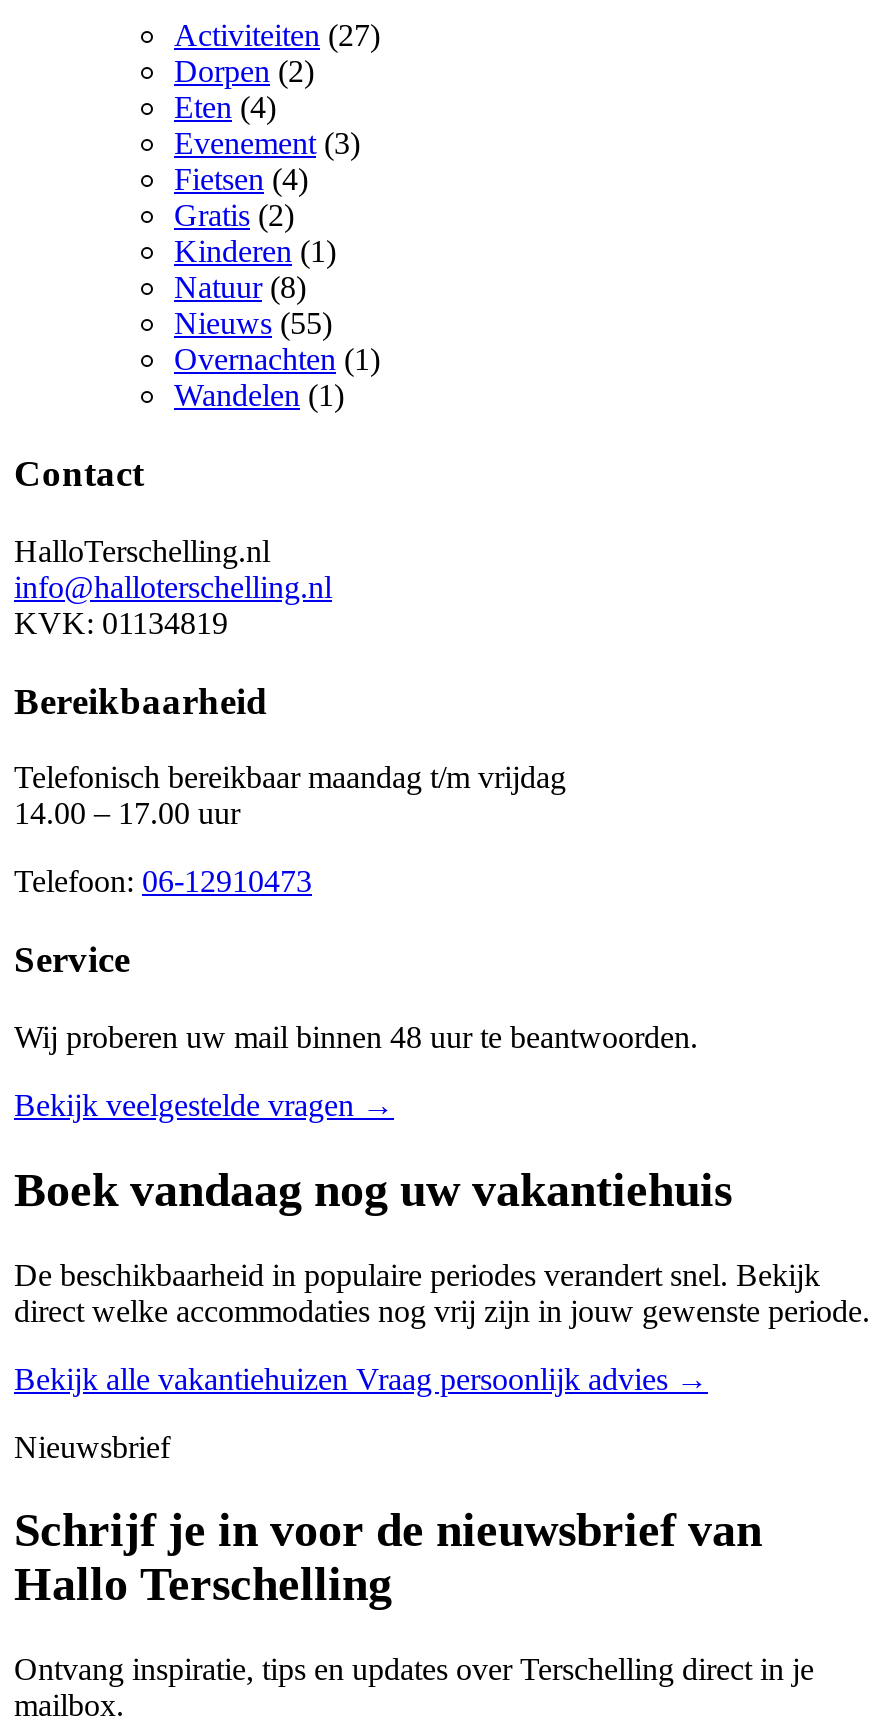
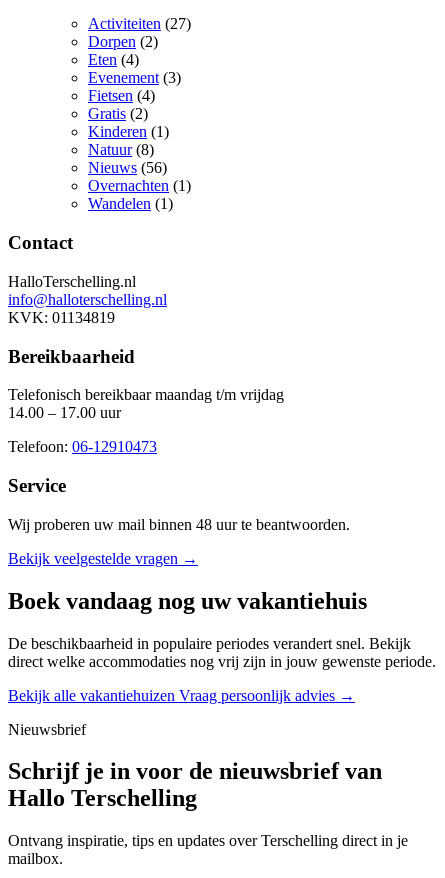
[174,307,332,341] Nieuws (55) -> [88,159,167,176] Nieuws (56)

